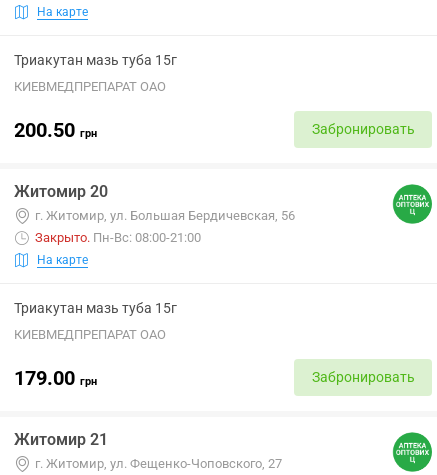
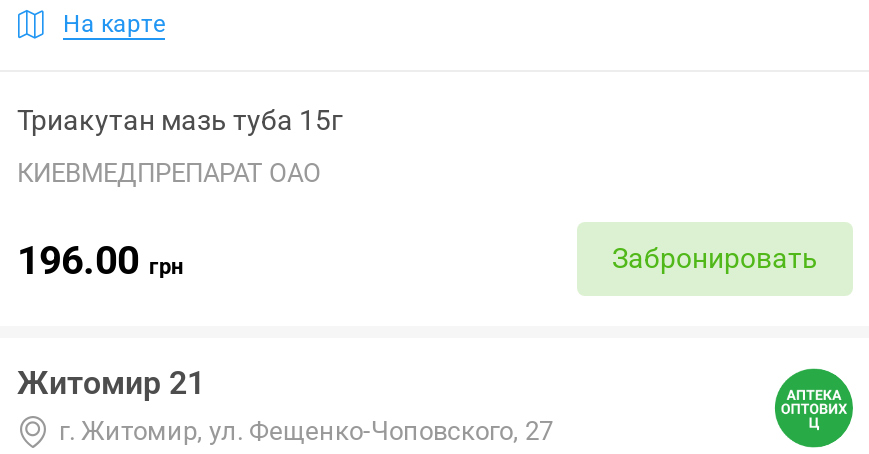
[14,117,414,389] 200.50 грн | Забронировать | Житомир 20 | г. Житомир, ул. Большая Бердичевская, 56 | Закрыто. Пн-Вс: 08:00-21:00 | На карте | Триакутан мазь туба 15г | КИЕВМЕДПРЕПАРАТ ОАО | 179.00 грн -> [17,235,183,283] 196.00 грн

